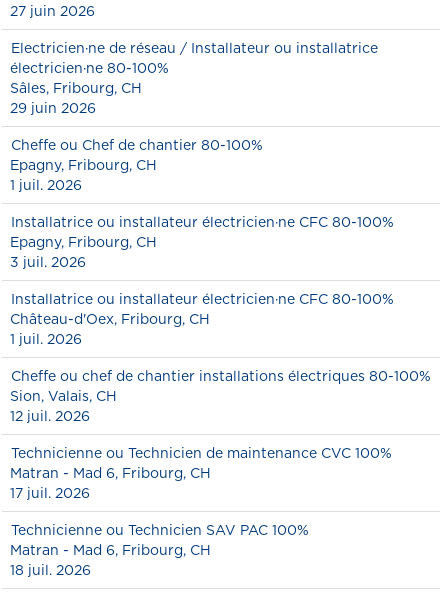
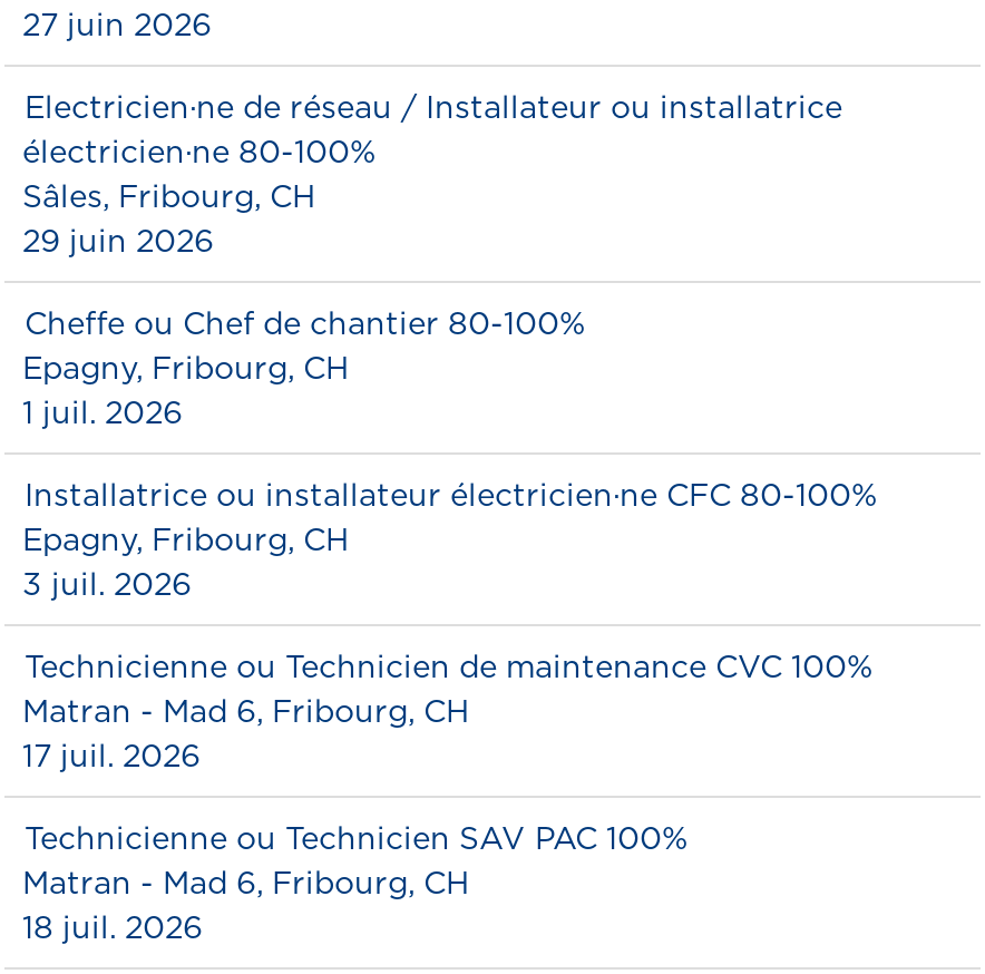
[10,291,431,424] Installatrice ou installateur électricien·ne CFC 80-100% | Château-d'Oex, Fribourg, CH | 1 juil. 2026 | Cheffe ou chef de chantier installations électriques 80-100% | Sion, Valais, CH | 12 juil. 2026 -> none

